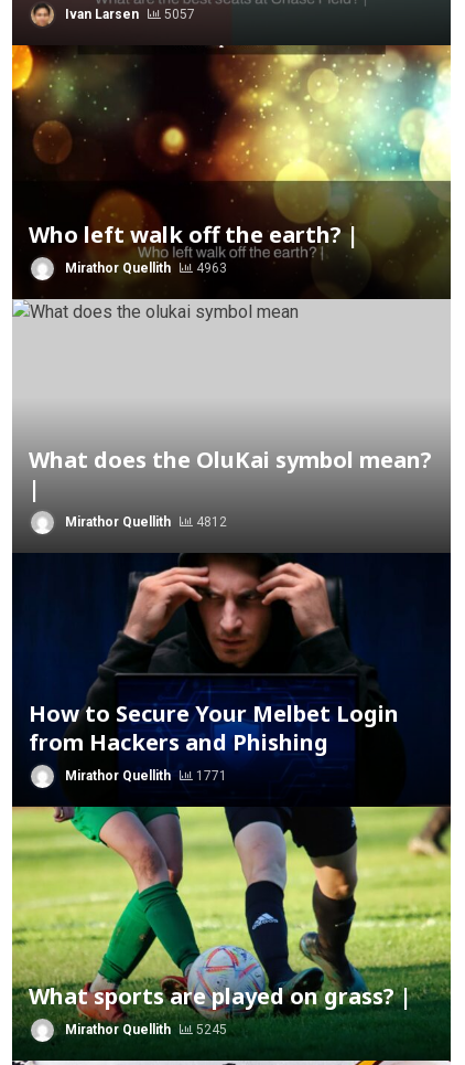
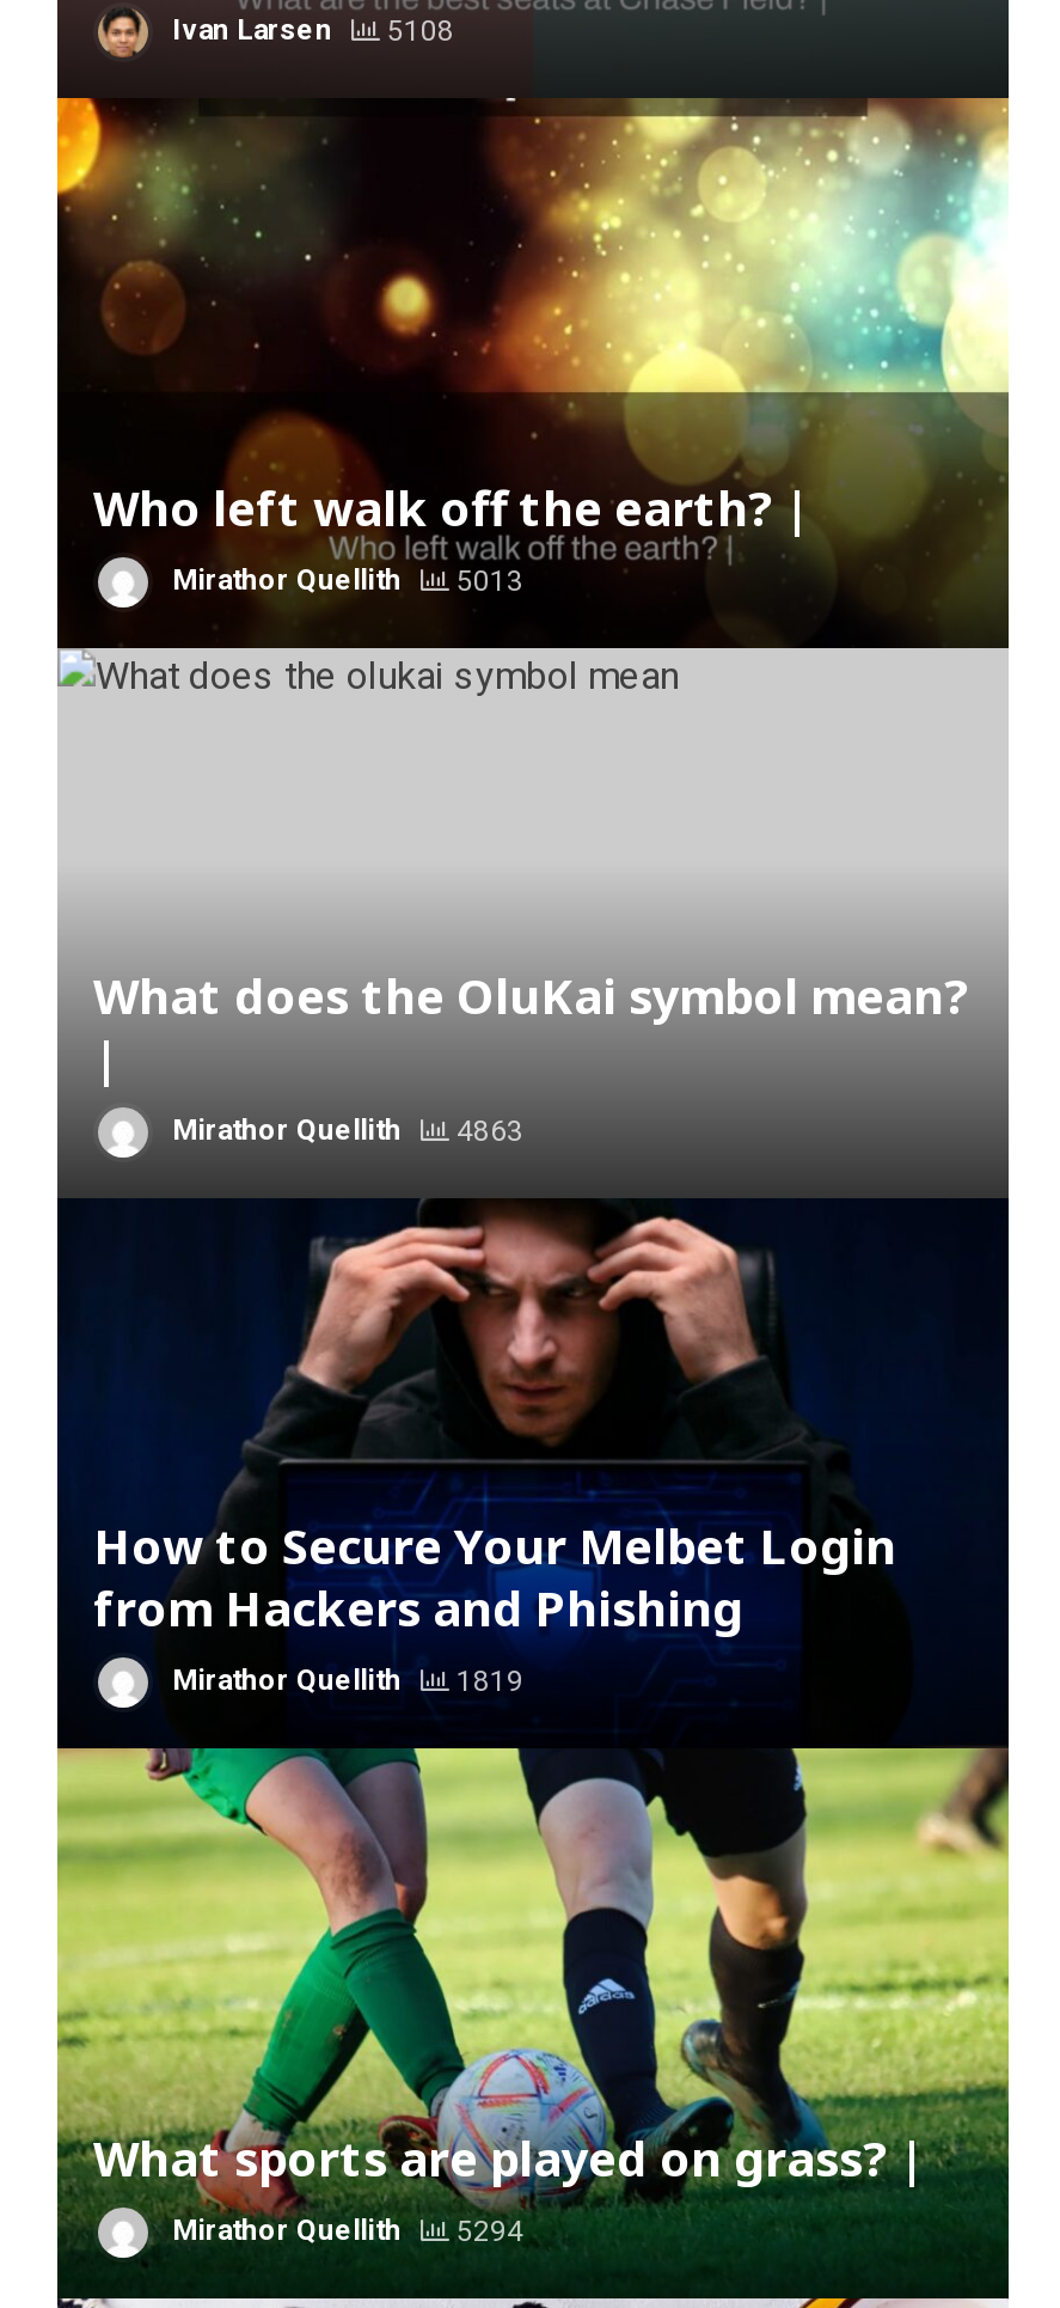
[62,6,195,22] Ivan Larsen 5057 -> [165,14,454,47] Ivan Larsen 5108
[62,260,227,276] Mirathor Quellith 4963 -> [165,564,523,597] Mirathor Quellith 5013
[62,514,227,529] Mirathor Quellith 4812 -> [165,1114,523,1147] Mirathor Quellith 4863
[62,768,227,783] Mirathor Quellith 1771 -> [165,1664,523,1697] Mirathor Quellith 1819
[62,1022,227,1037] Mirathor Quellith 5245 -> [165,2214,523,2247] Mirathor Quellith 5294

